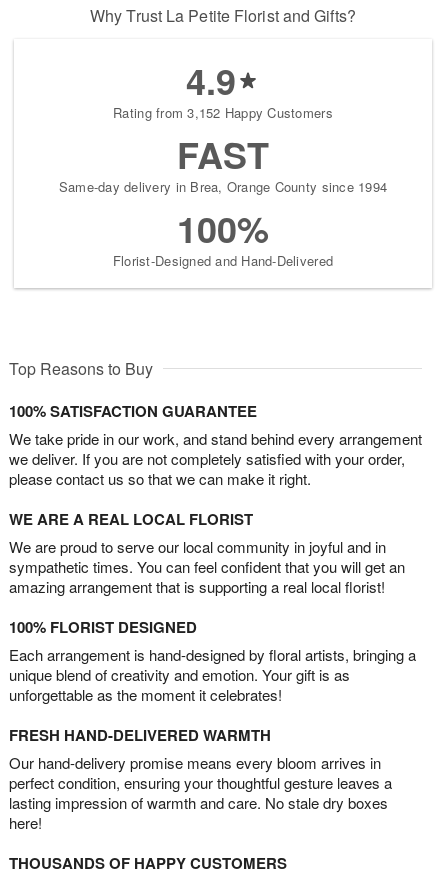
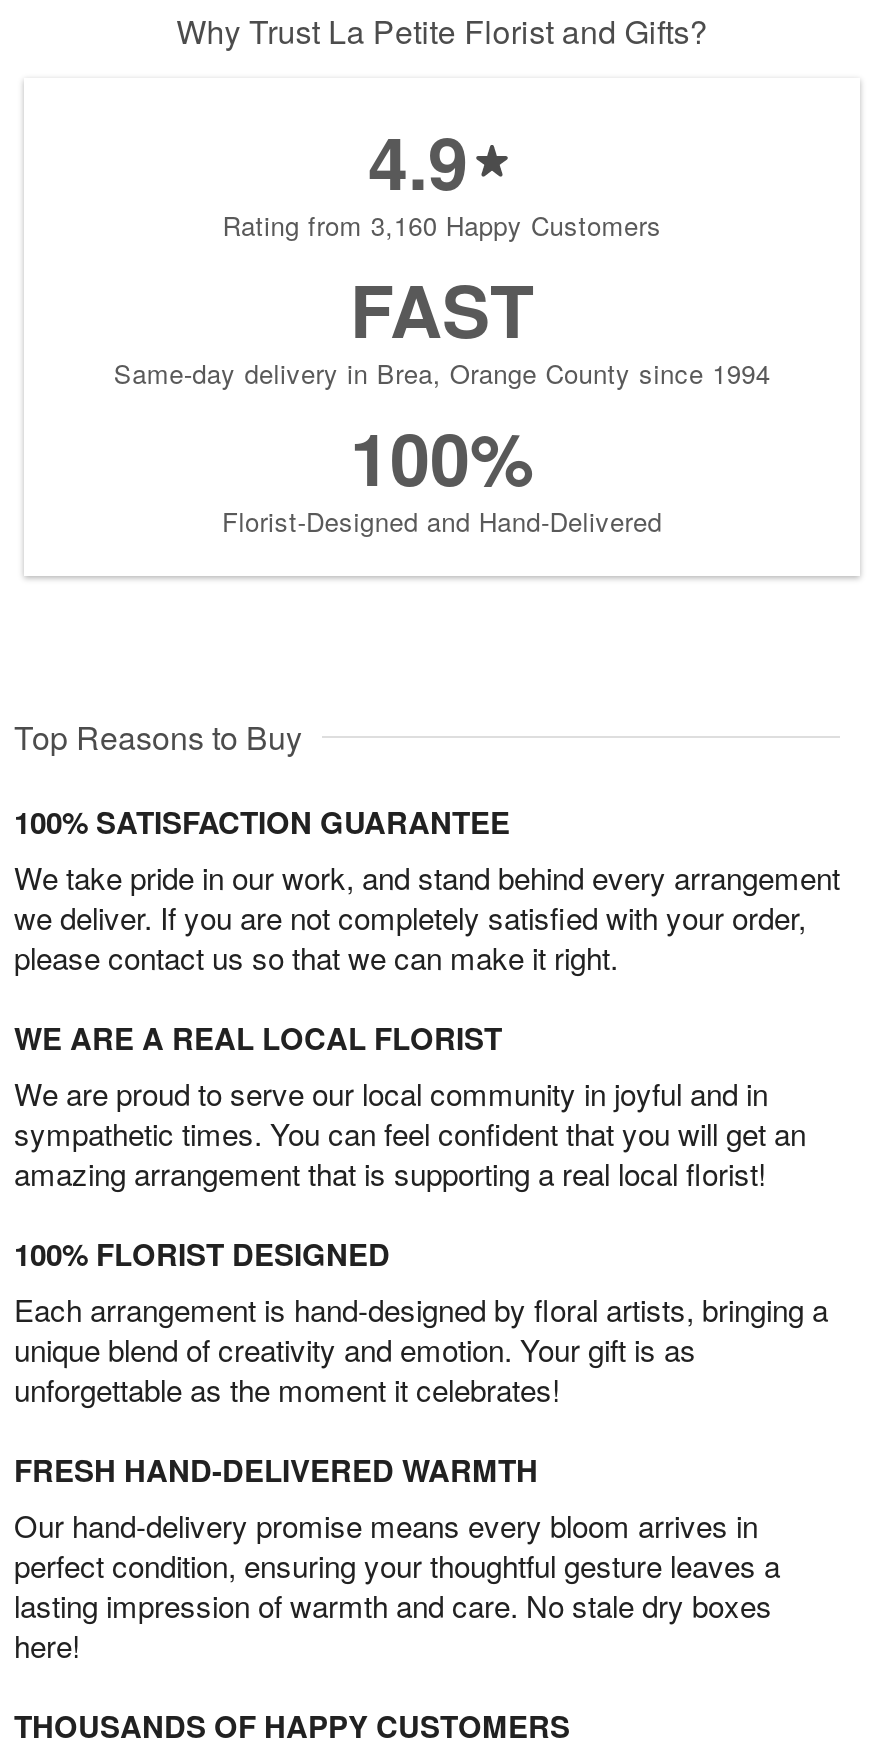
[113,102,333,121] Rating from 3,152 Happy Customers -> [222,205,662,243] Rating from 3,160 Happy Customers

